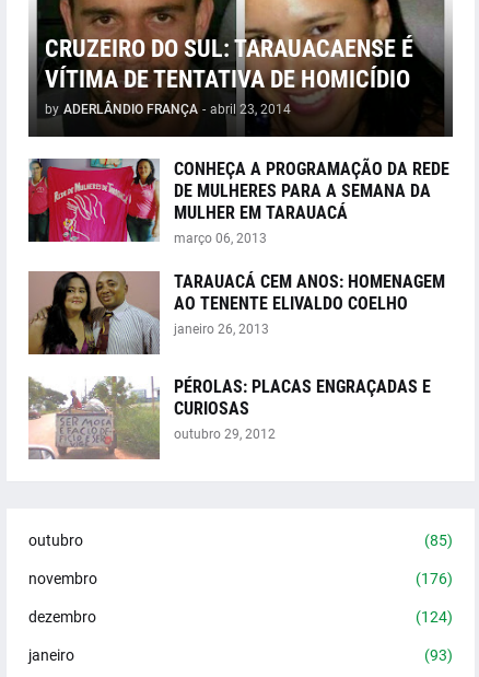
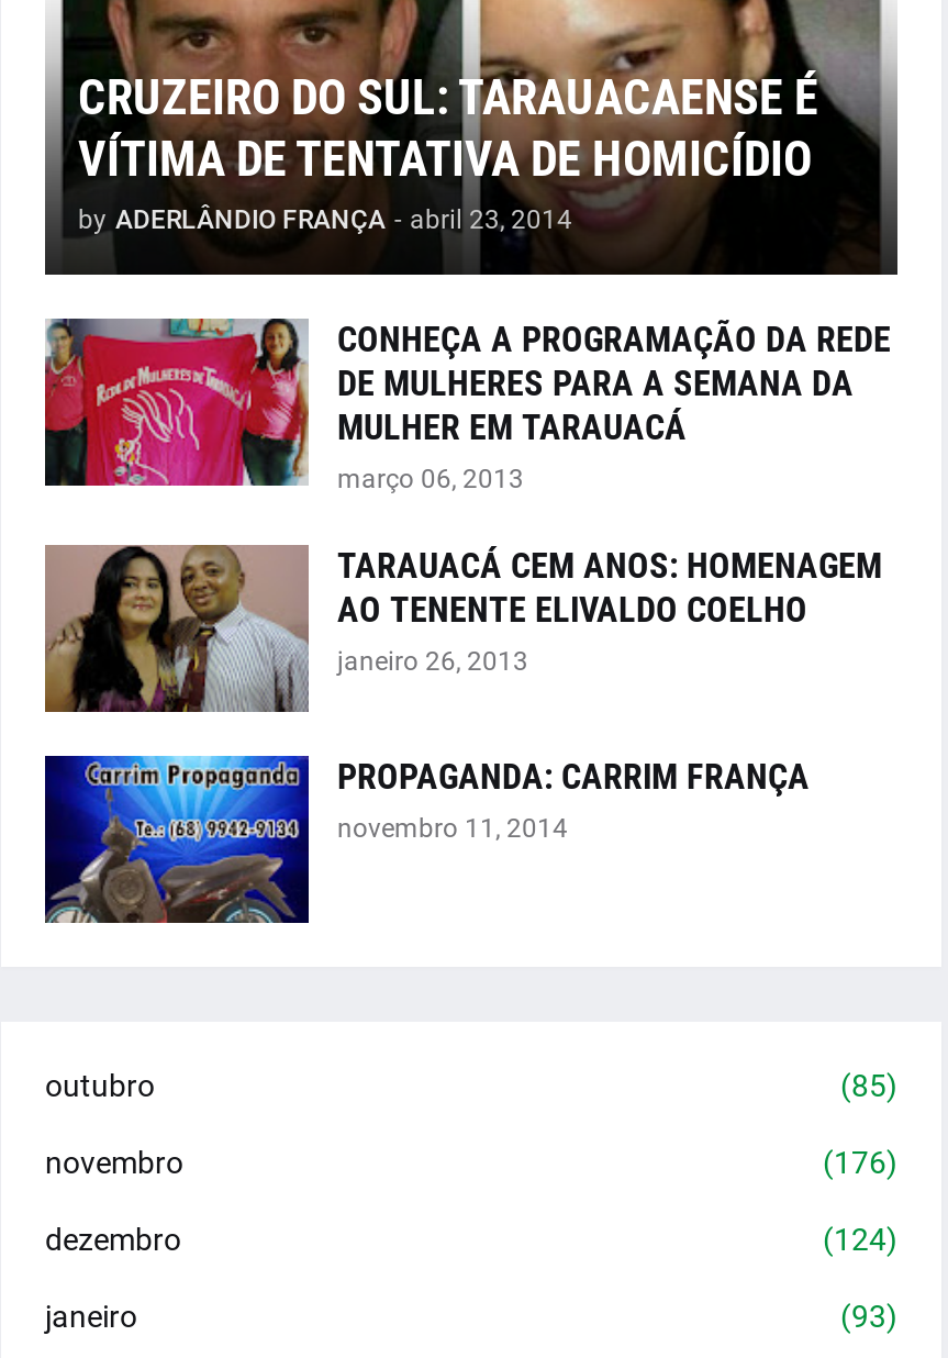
[27,375,431,459] [image] | PÉROLAS: PLACAS ENGRAÇADAS E | CURIOSAS | outubro 29, 2012 -> [43,754,810,925] [image] | PROPAGANDA: CARRIM FRANÇA | novembro 11, 2014

